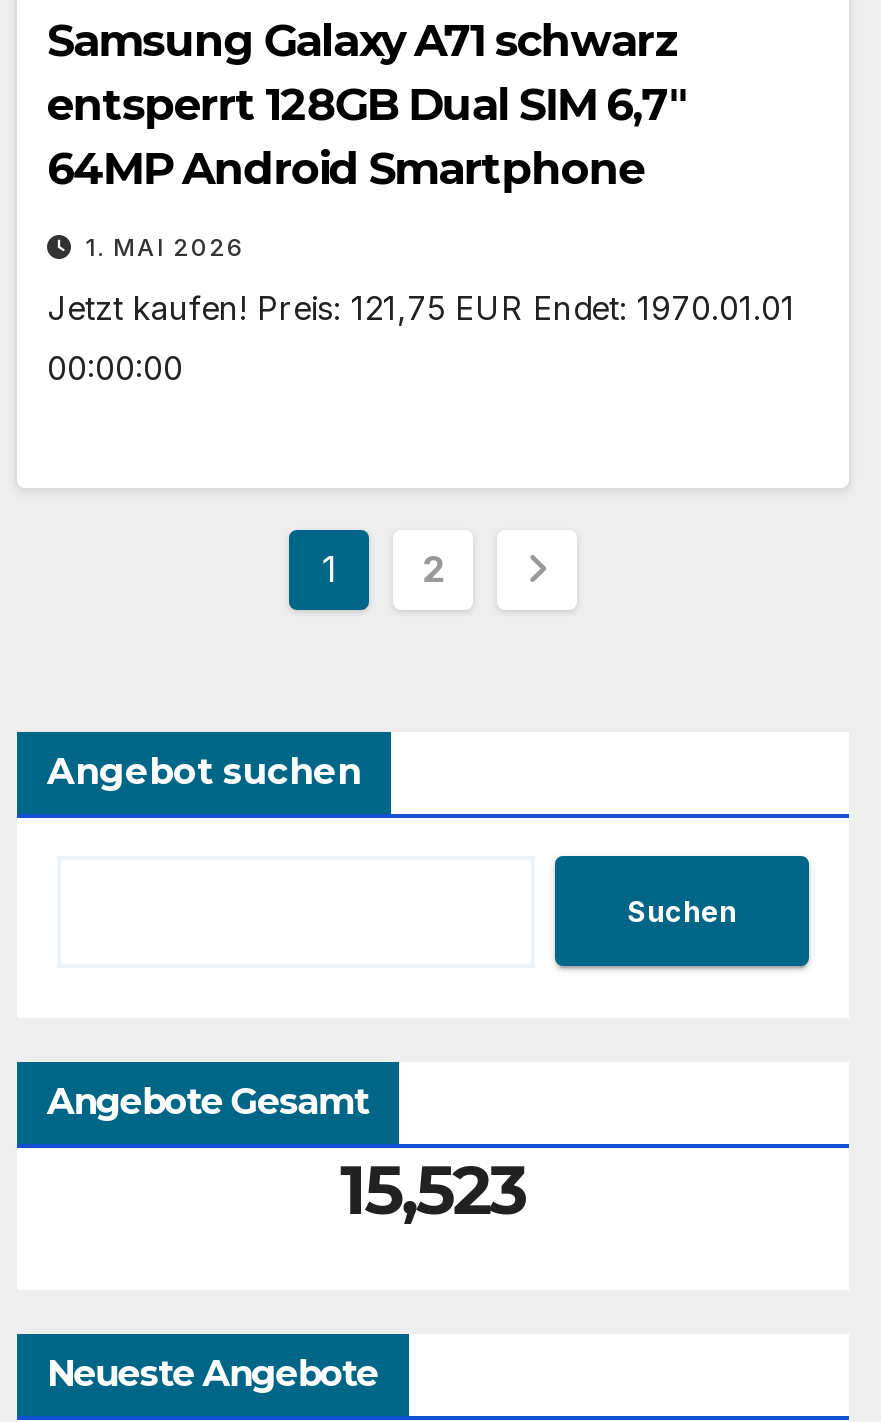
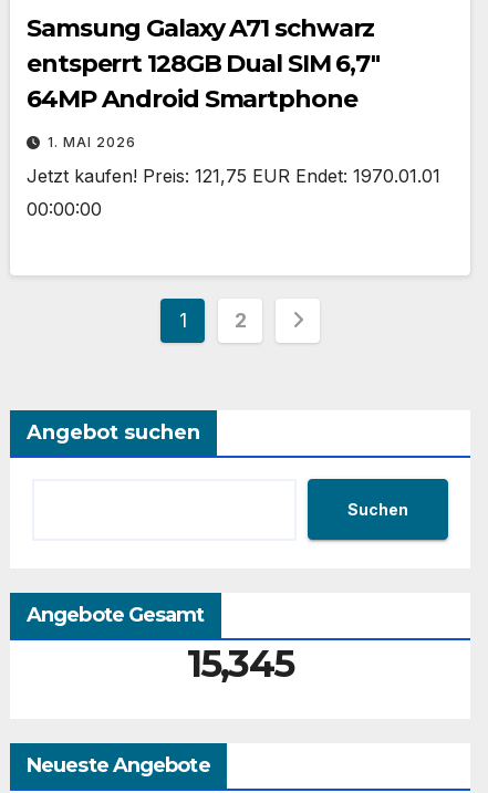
[340,1149,526,1233] 15,523 -> [187,641,294,687] 15,345

